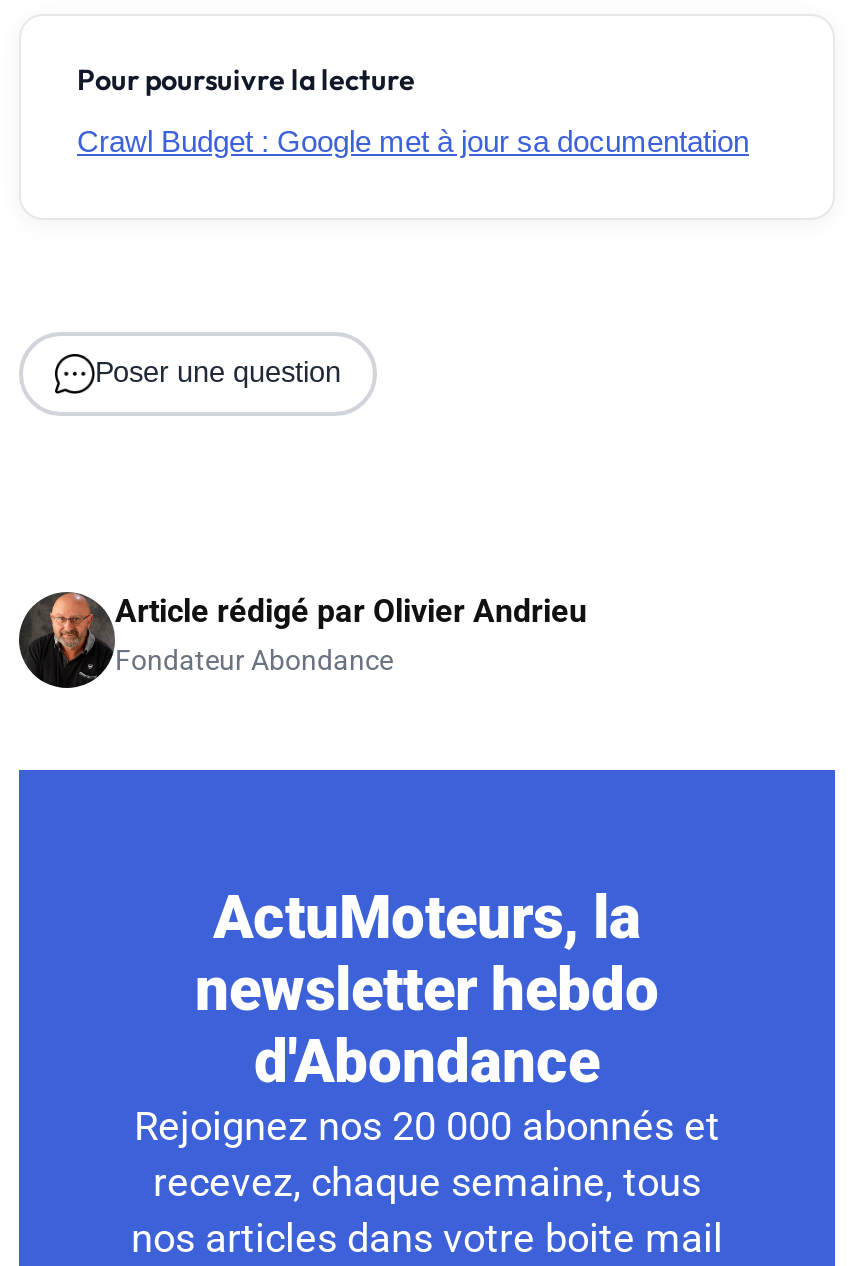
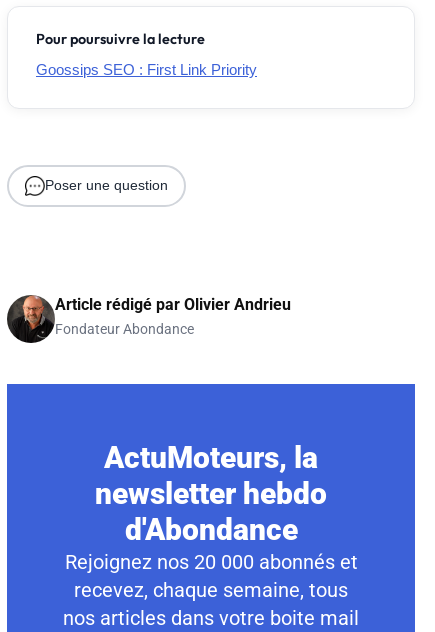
[77,124,749,158] Crawl Budget : Google met à jour sa documentation -> [36,61,257,78] Goossips SEO : First Link Priority

